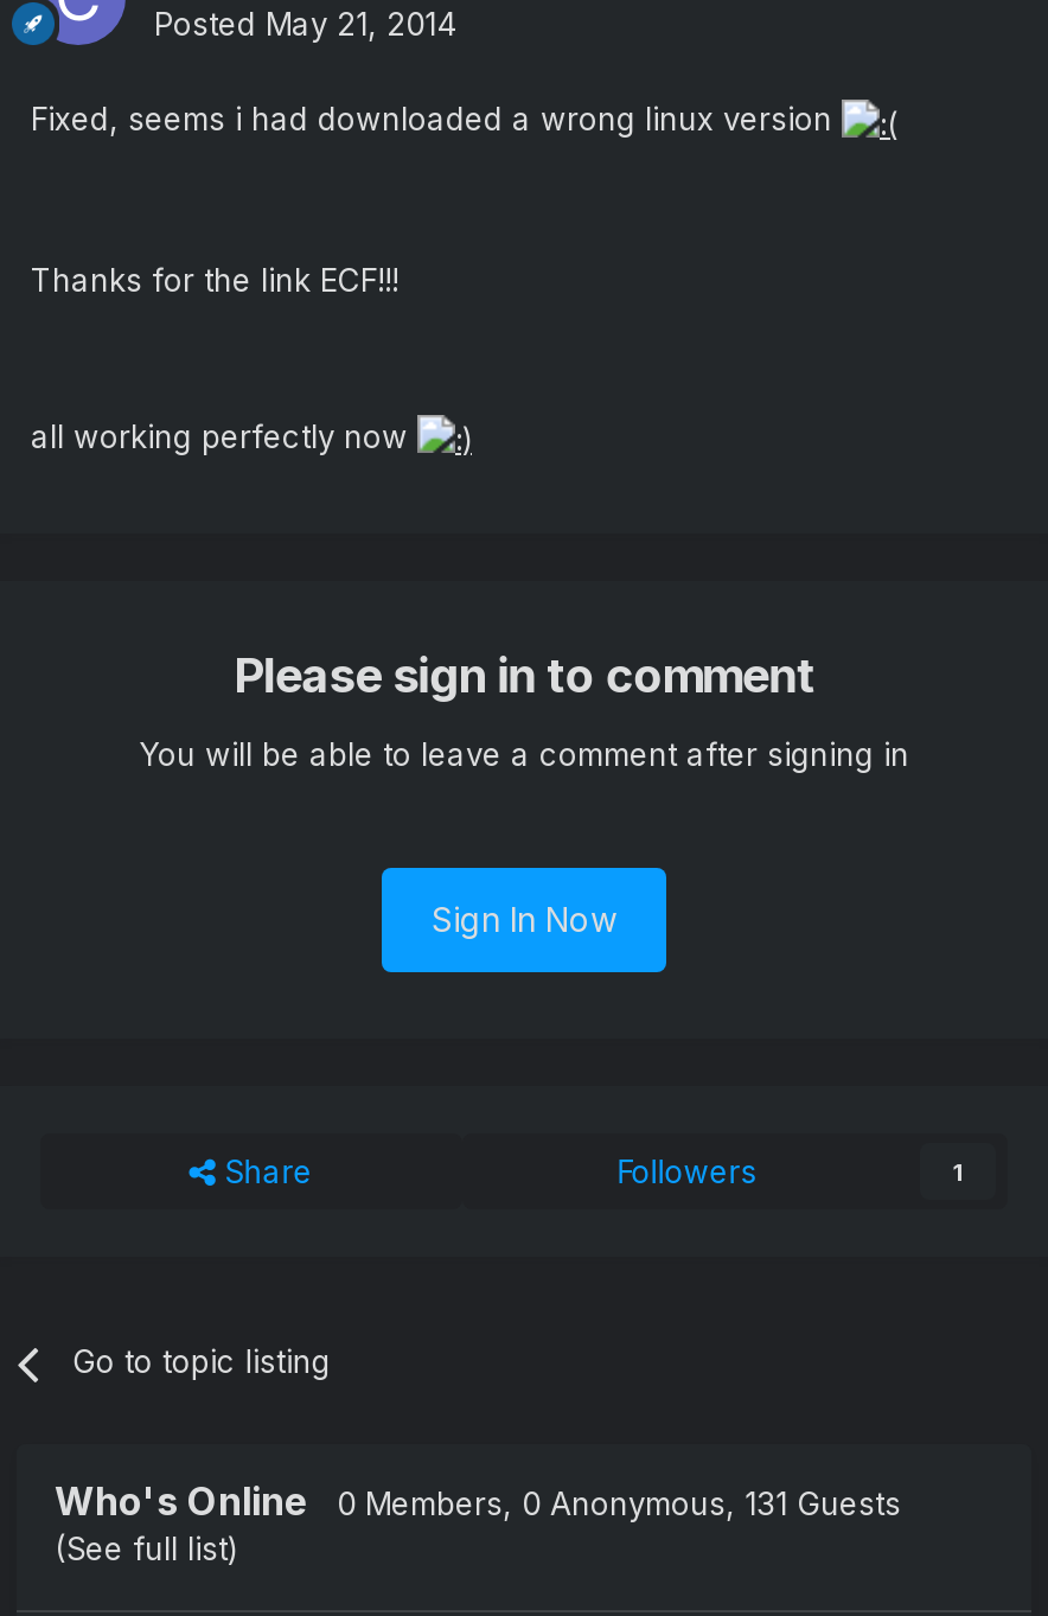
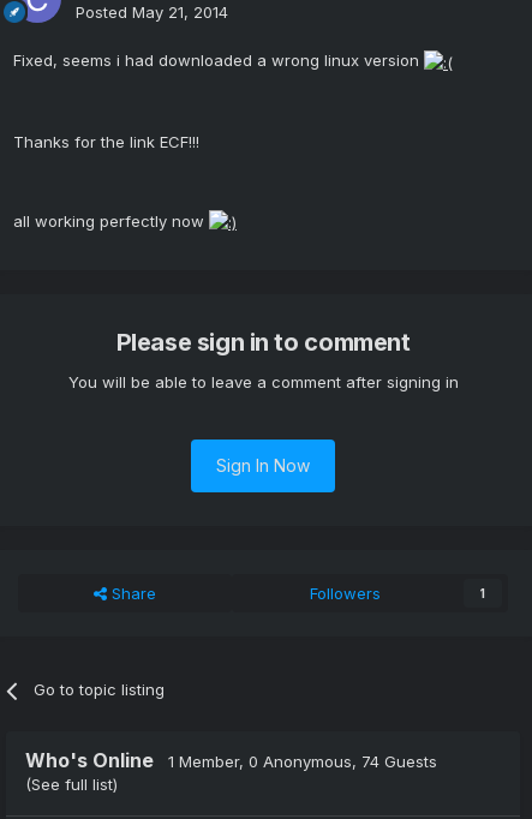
[55,1478,901,1526] Who's Online 0 Members, 0 Anonymous, 131 Guests -> [25,749,437,773] Who's Online 1 Member, 0 Anonymous, 74 Guests

